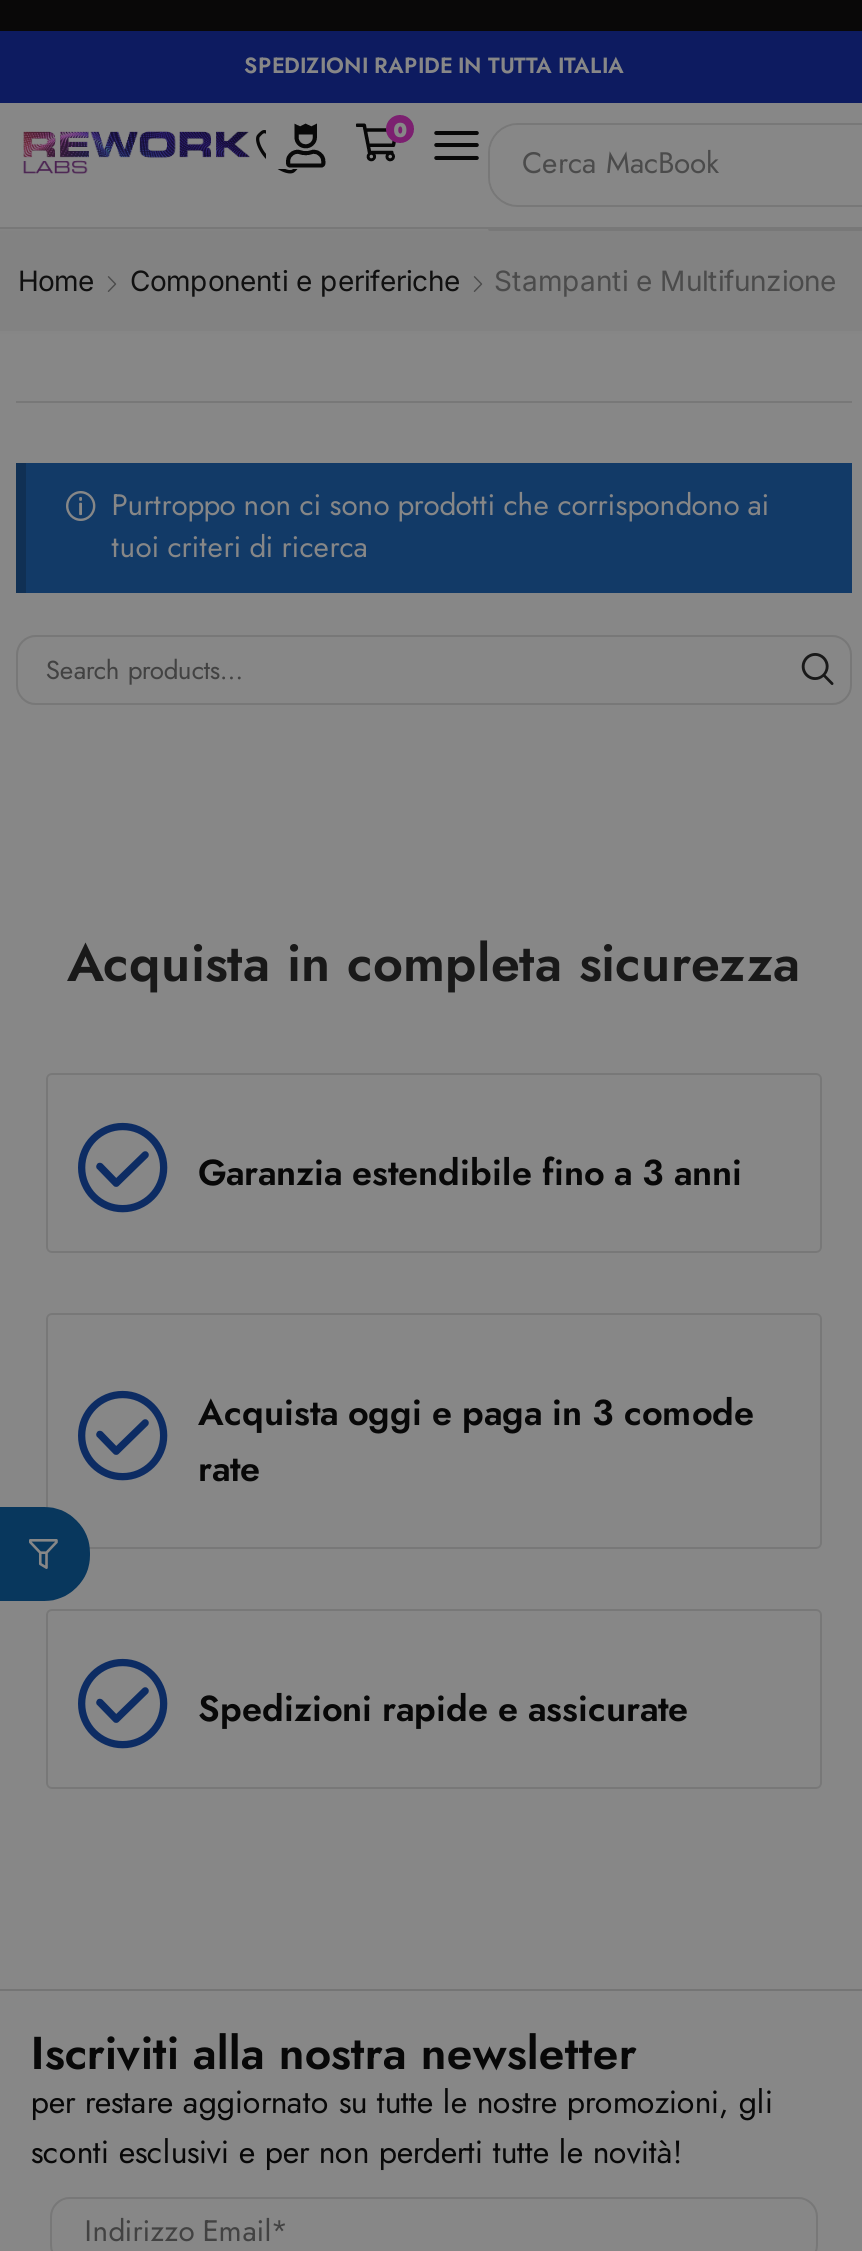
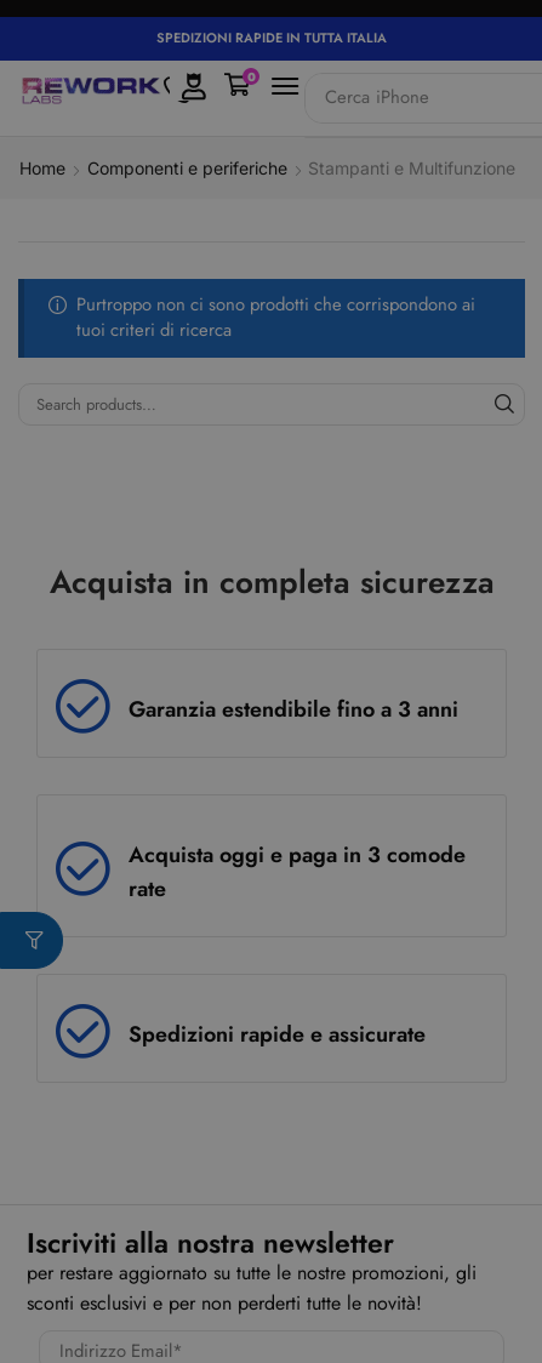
[522,141,720,185] Cerca MacBook -> [325,84,429,110] Cerca iPhone

